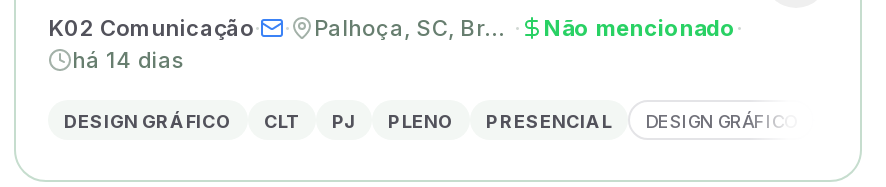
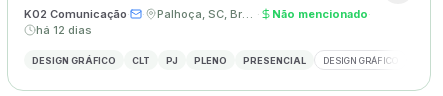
[72,46,186,74] há 14 dias -> [36,23,92,37] há 12 dias

